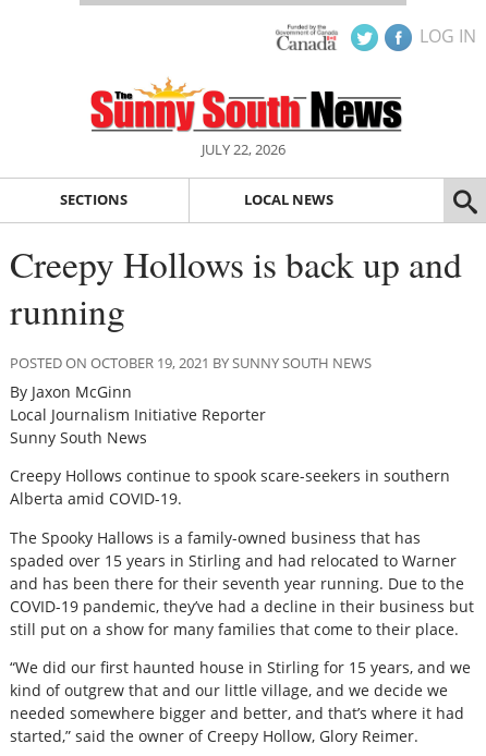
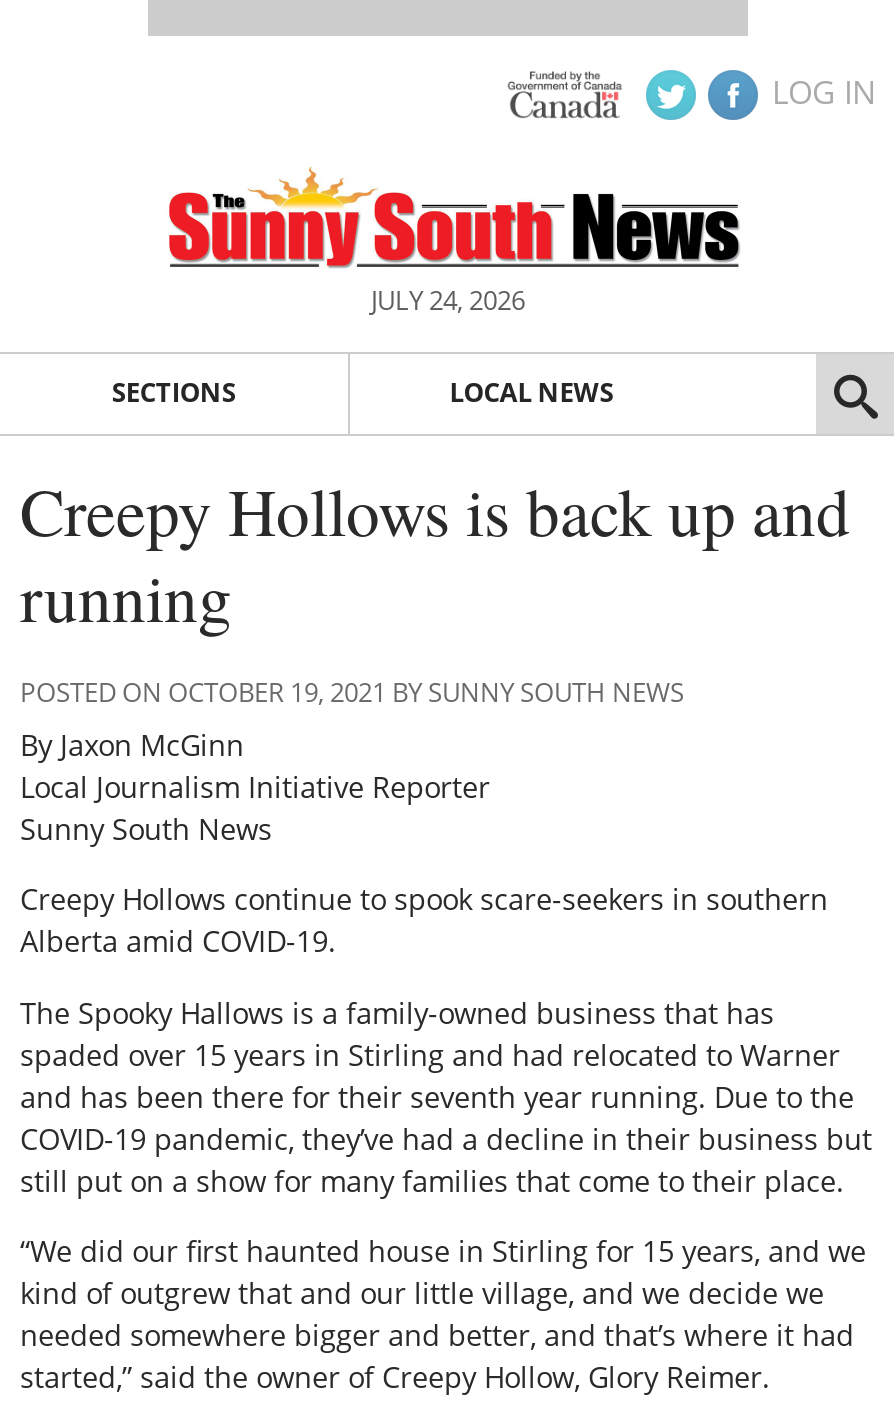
[201,139,285,159] JULY 22, 2026 -> [371,282,525,318] JULY 24, 2026

